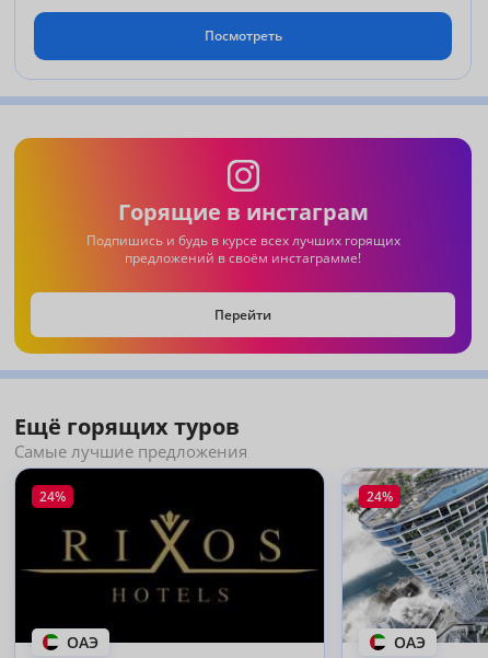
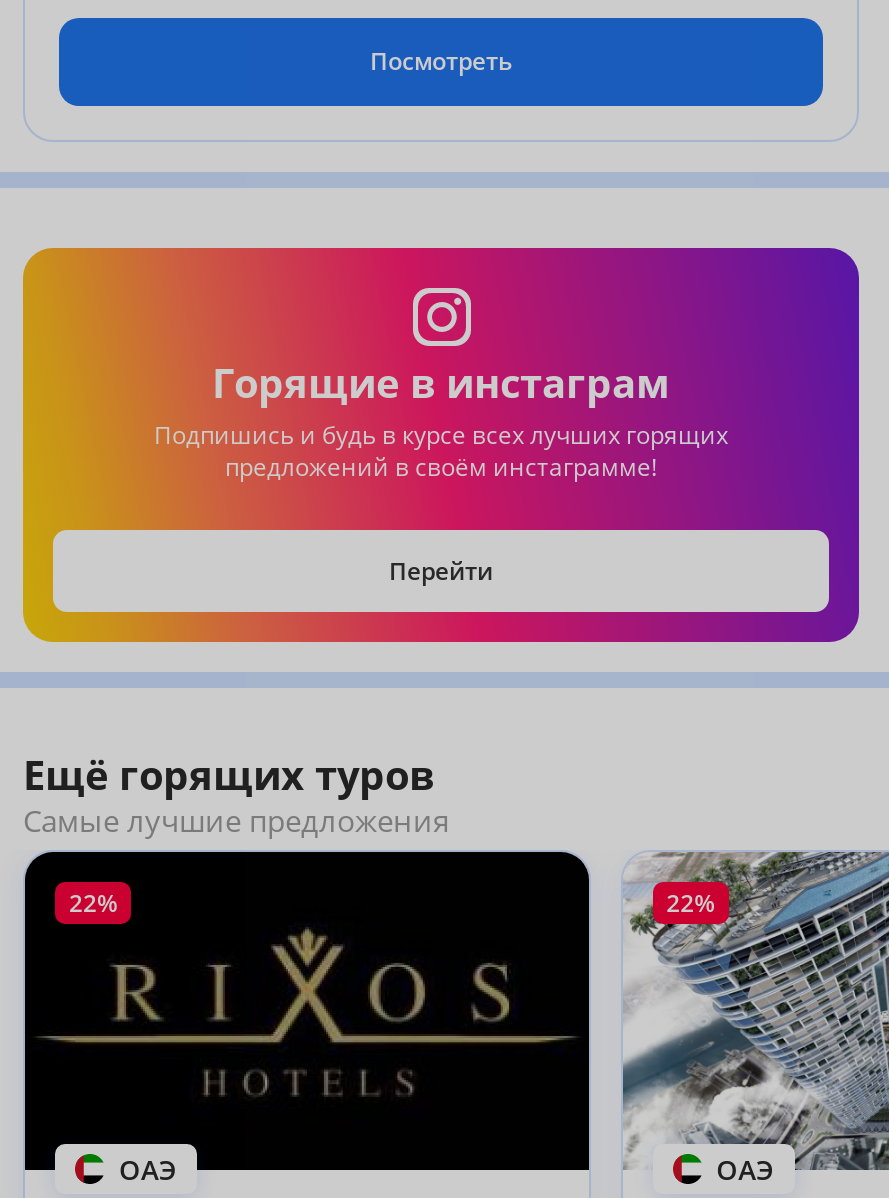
[39,488,66,505] 24% -> [69,887,117,919] 22%
[366,488,392,505] 24% -> [666,887,714,919] 22%

